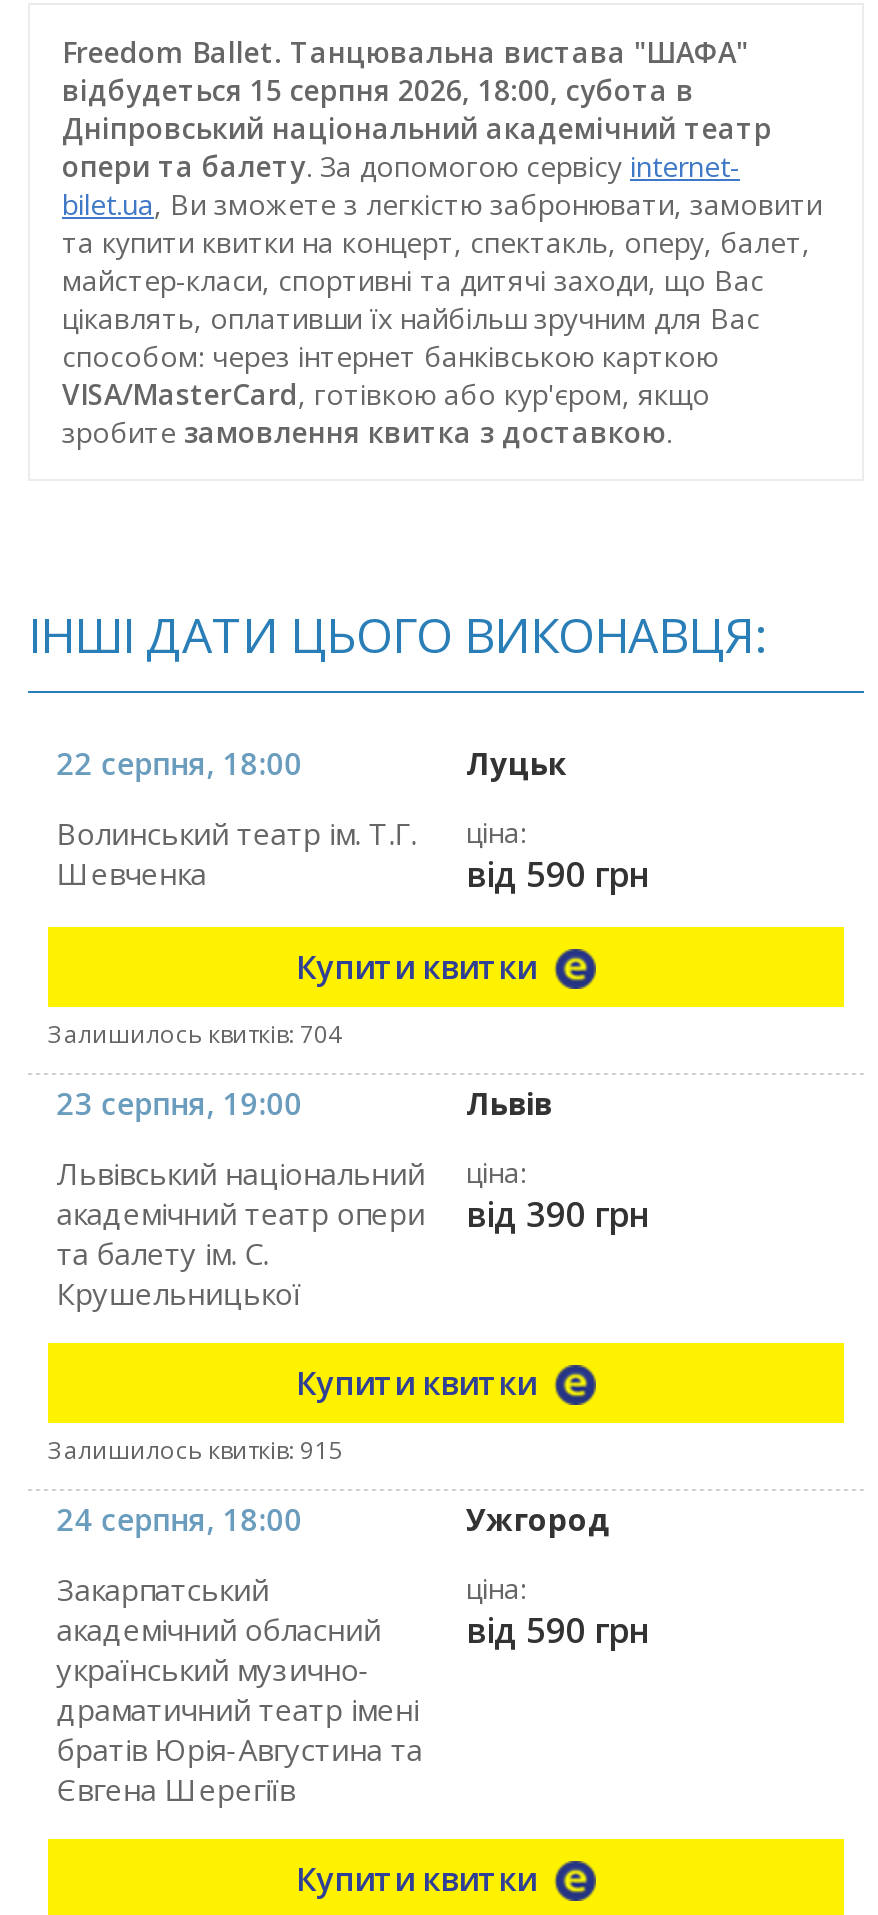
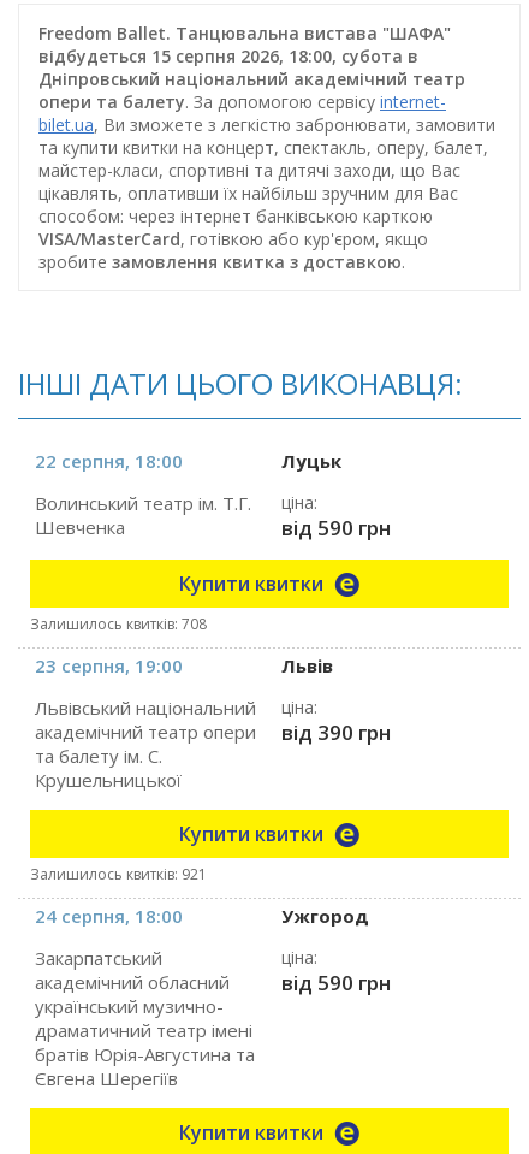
[48,1018,342,1052] Залишилось квитків: 704 -> [30,614,207,635] Залишилось квитків: 708
[48,1434,342,1468] Залишилось квитків: 915 -> [30,864,207,885] Залишилось квитків: 921

